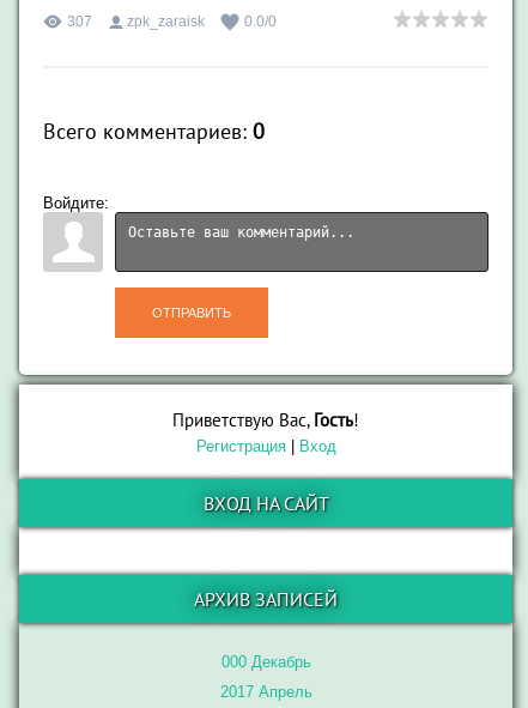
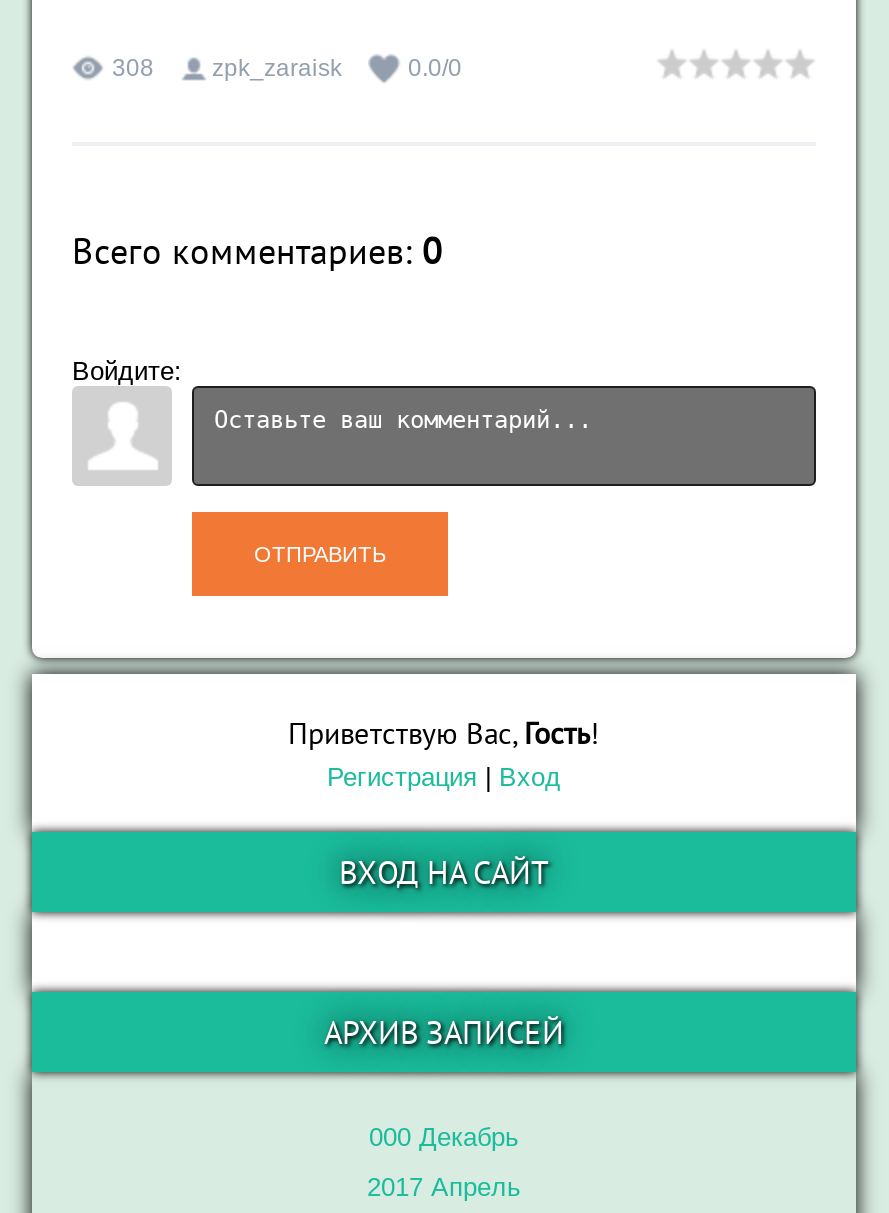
[67,13,92,30] 307 -> [112,54,154,82] 308

